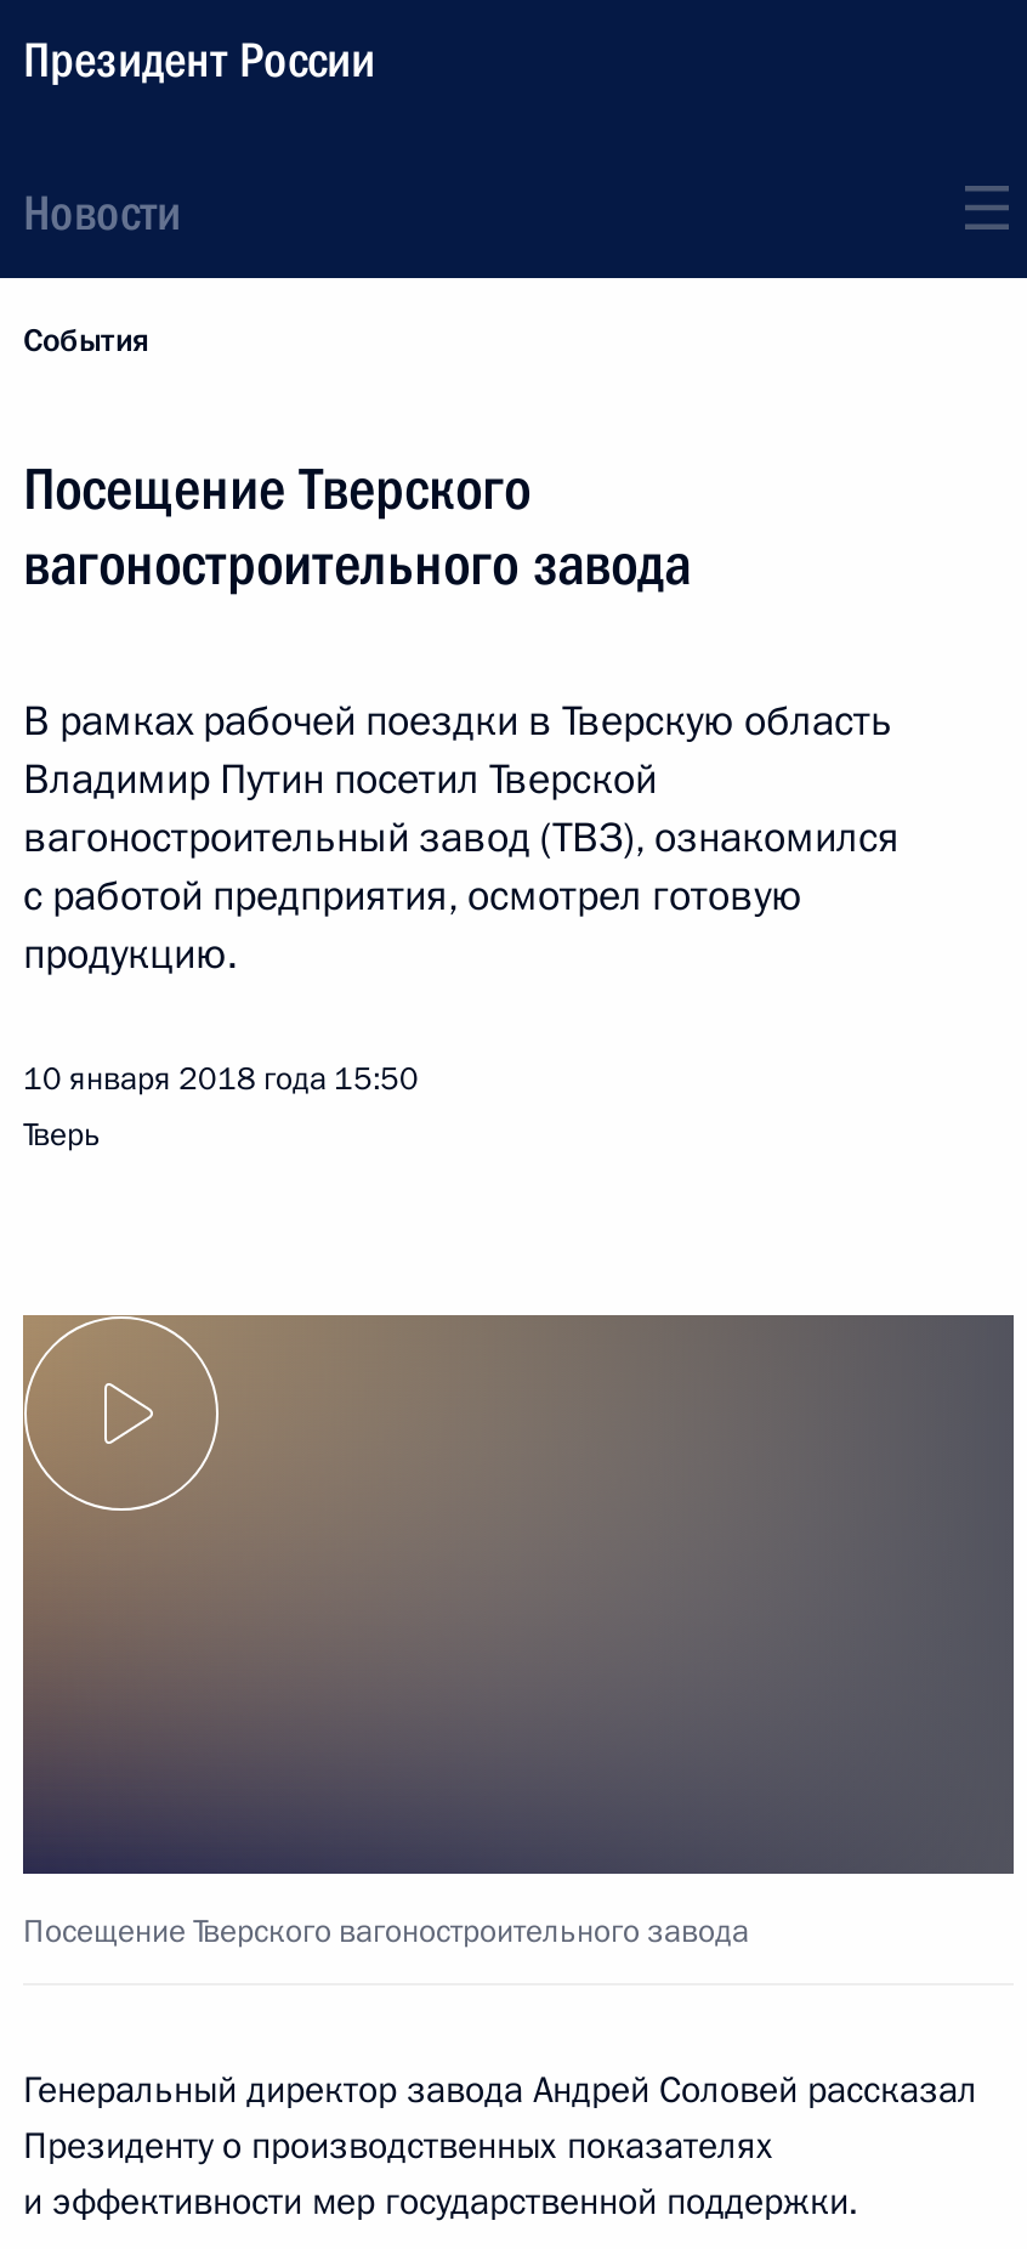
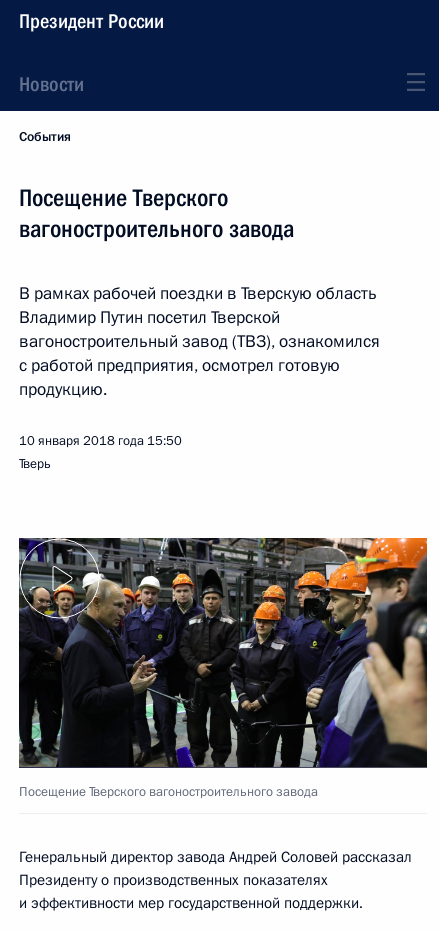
[21,1313,1016,1871] [image] -> [18,537,428,767] [image]

